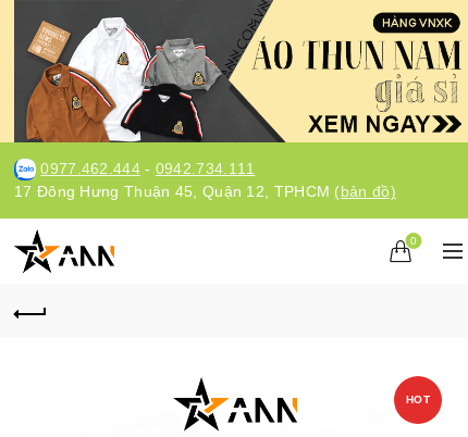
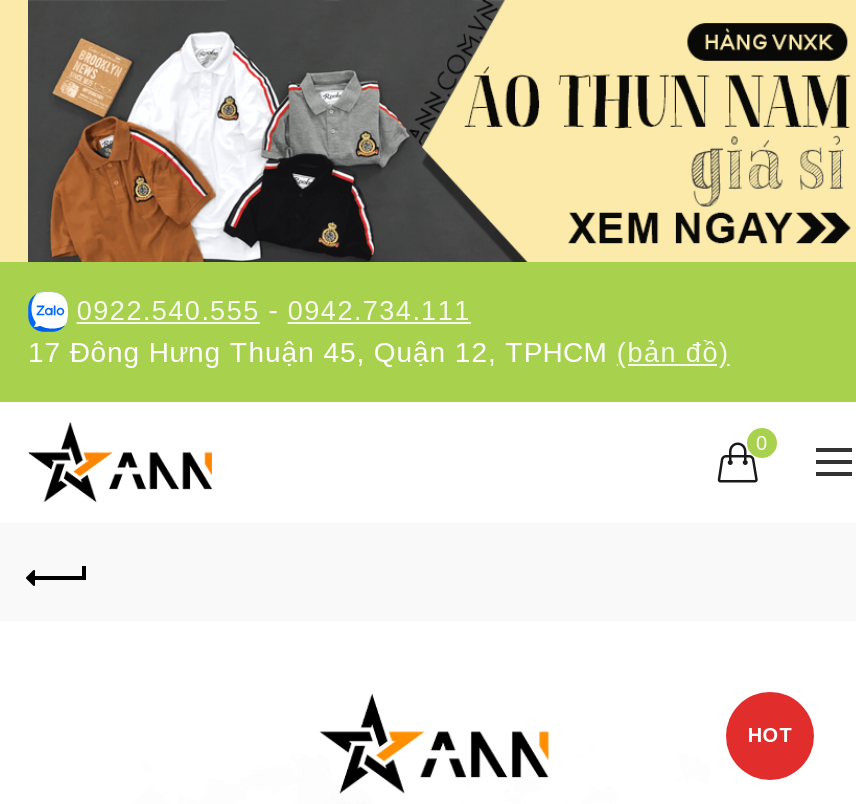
[41,159,255,177] 0977.462.444 - 0942.734.111 -> [77,293,471,325] 0922.540.555 - 0942.734.111

